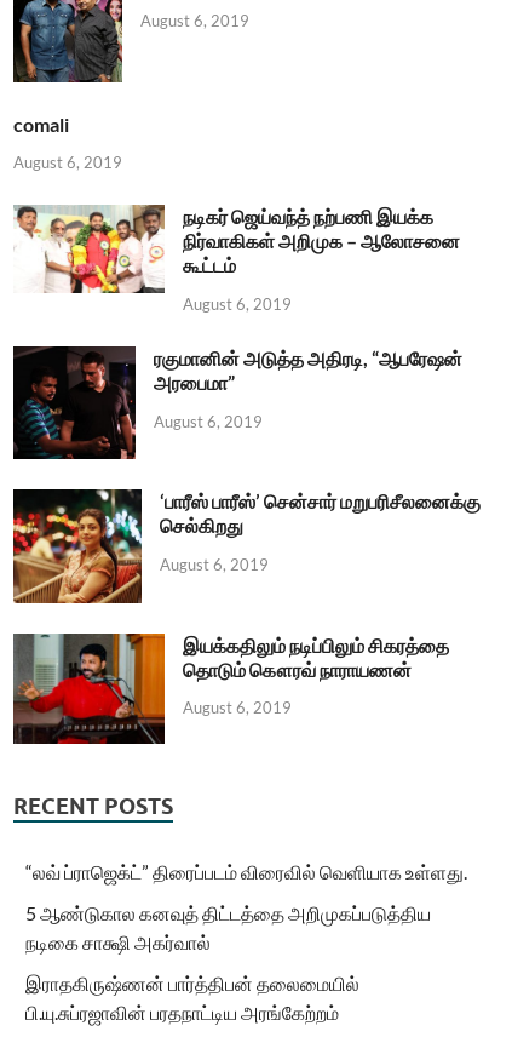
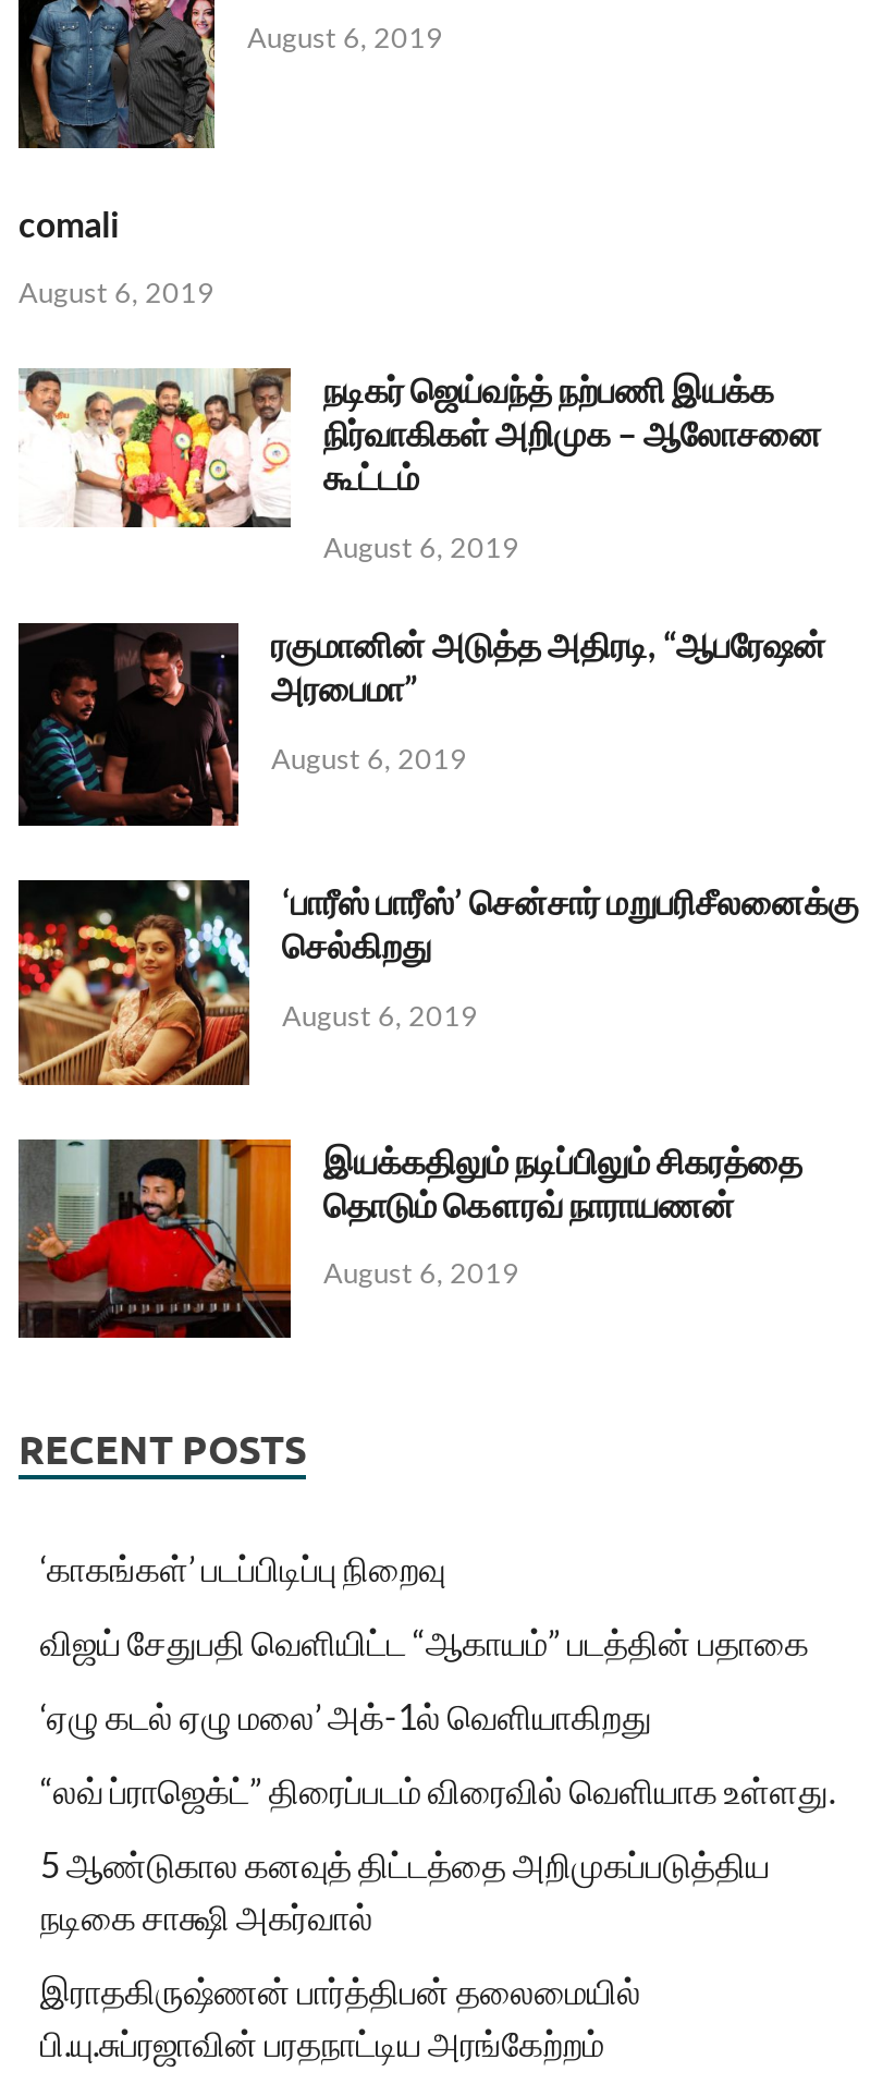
none -> [40,1548,809,1737] ‘காகங்கள்’ படப்பிடிப்பு நிறைவு | விஜய் சேதுபதி வெளியிட்ட “ஆகாயம்” படத்தின் பதாகை | ‘ஏழு கடல் ஏழு மலை’ அக்-1ல் வெளியாகிறது

